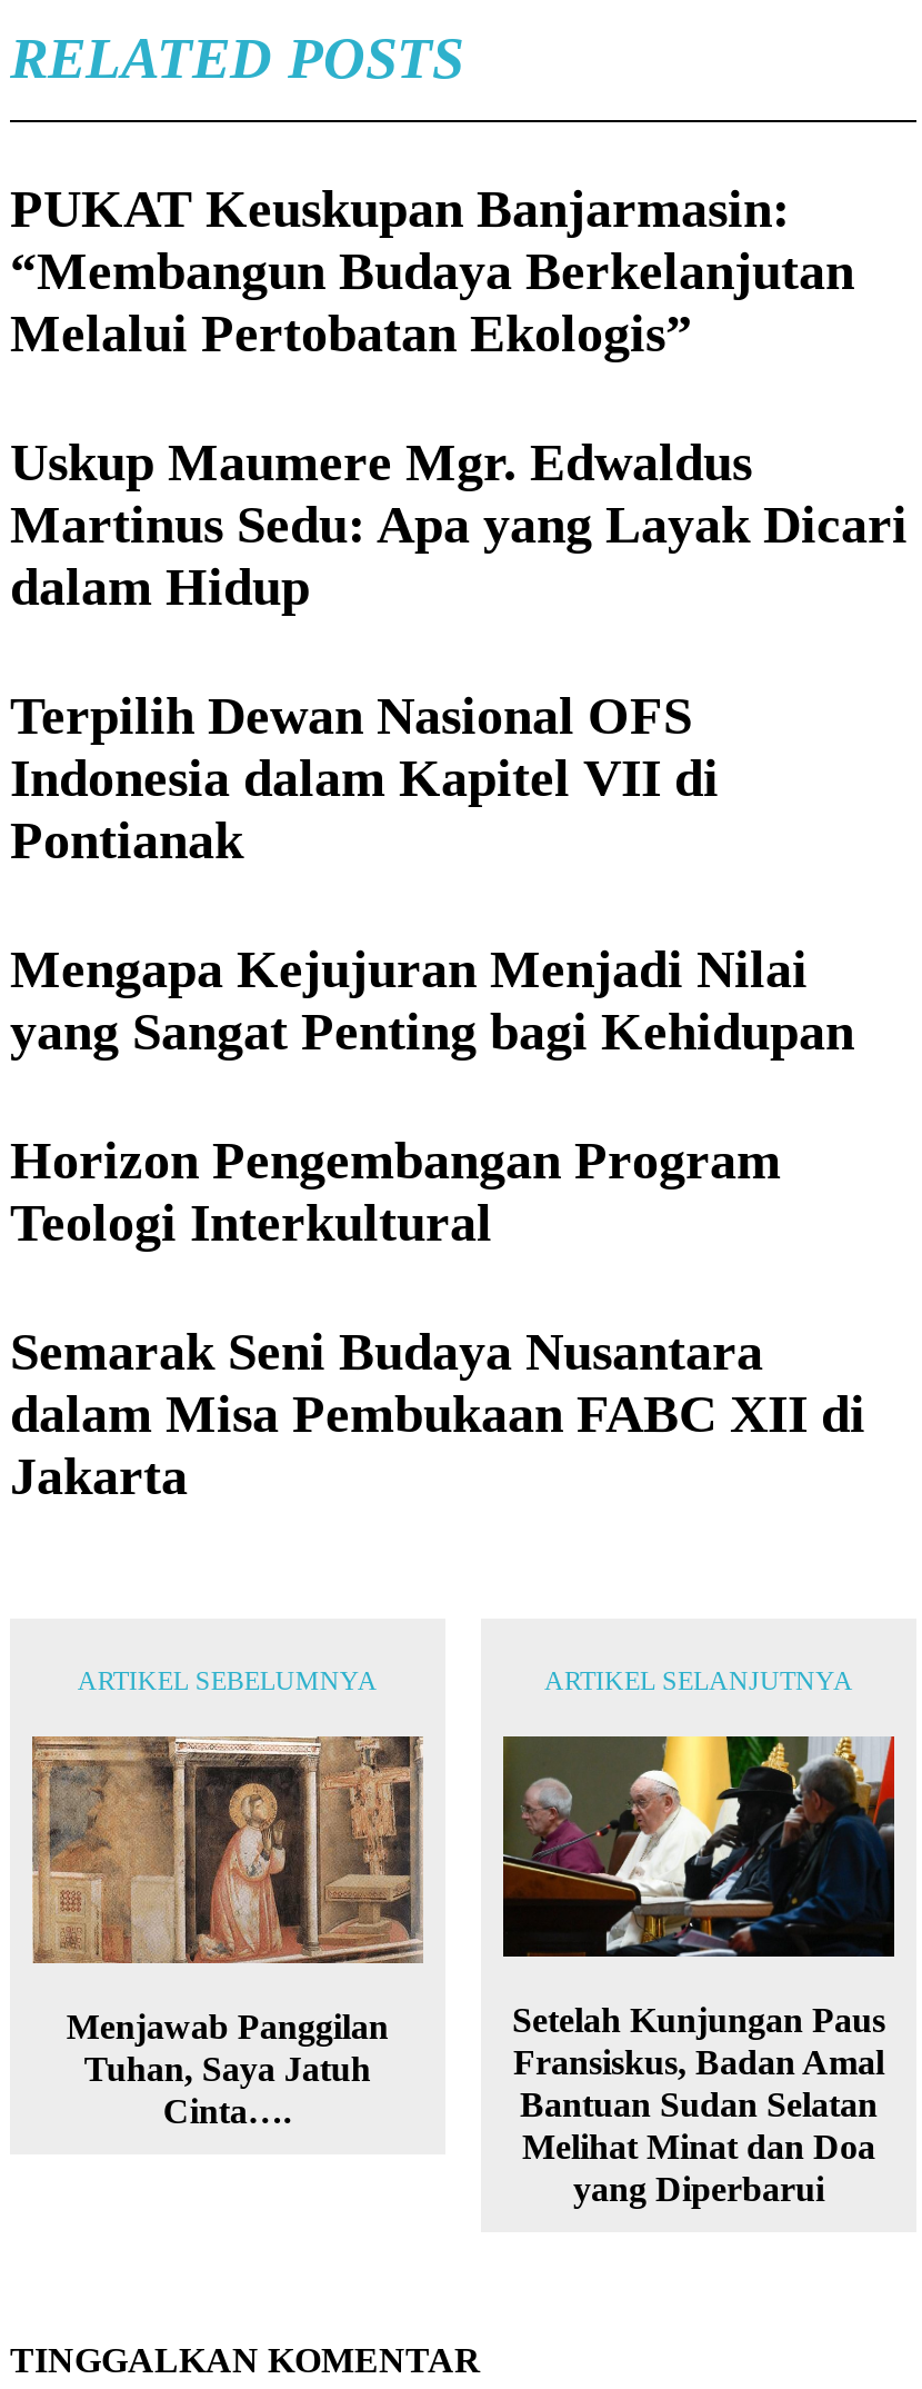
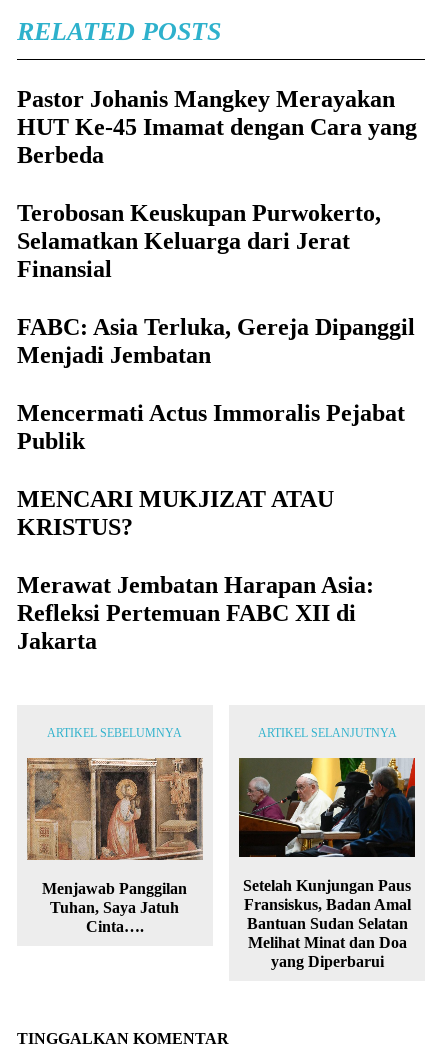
[10,180,854,362] PUKAT Keuskupan Banjarmasin: | “Membangun Budaya Berkelanjutan | Melalui Pertobatan Ekologis” -> [17,86,417,168] Pastor Johanis Mangkey Merayakan | HUT Ke-45 Imamat dengan Cara yang | Berbeda
[10,433,908,616] Uskup Maumere Mgr. Edwaldus | Martinus Sedu: Apa yang Layak Dicari | dalam Hidup -> [17,200,381,282] Terobosan Keuskupan Purwokerto, | Selamatkan Keluarga dari Jerat | Finansial
[10,687,719,869] Terpilih Dewan Nasional OFS | Indonesia dalam Kapitel VII di | Pontianak -> [17,314,415,368] FABC: Asia Terluka, Gereja Dipanggil | Menjadi Jembatan
[10,940,854,1060] Mengapa Kejujuran Menjadi Nilai | yang Sangat Penting bagi Kehidupan -> [17,400,405,454] Mencermati Actus Immoralis Pejabat | Publik
[10,1131,781,1252] Horizon Pengembangan Program | Teologi Interkultural -> [17,486,334,540] MENCARI MUKJIZAT ATAU | KRISTUS?
[10,1323,865,1443] Semarak Seni Budaya Nusantara | dalam Misa Pembukaan FABC XII di -> [17,572,374,626] Merawat Jembatan Harapan Asia: | Refleksi Pertemuan FABC XII di

